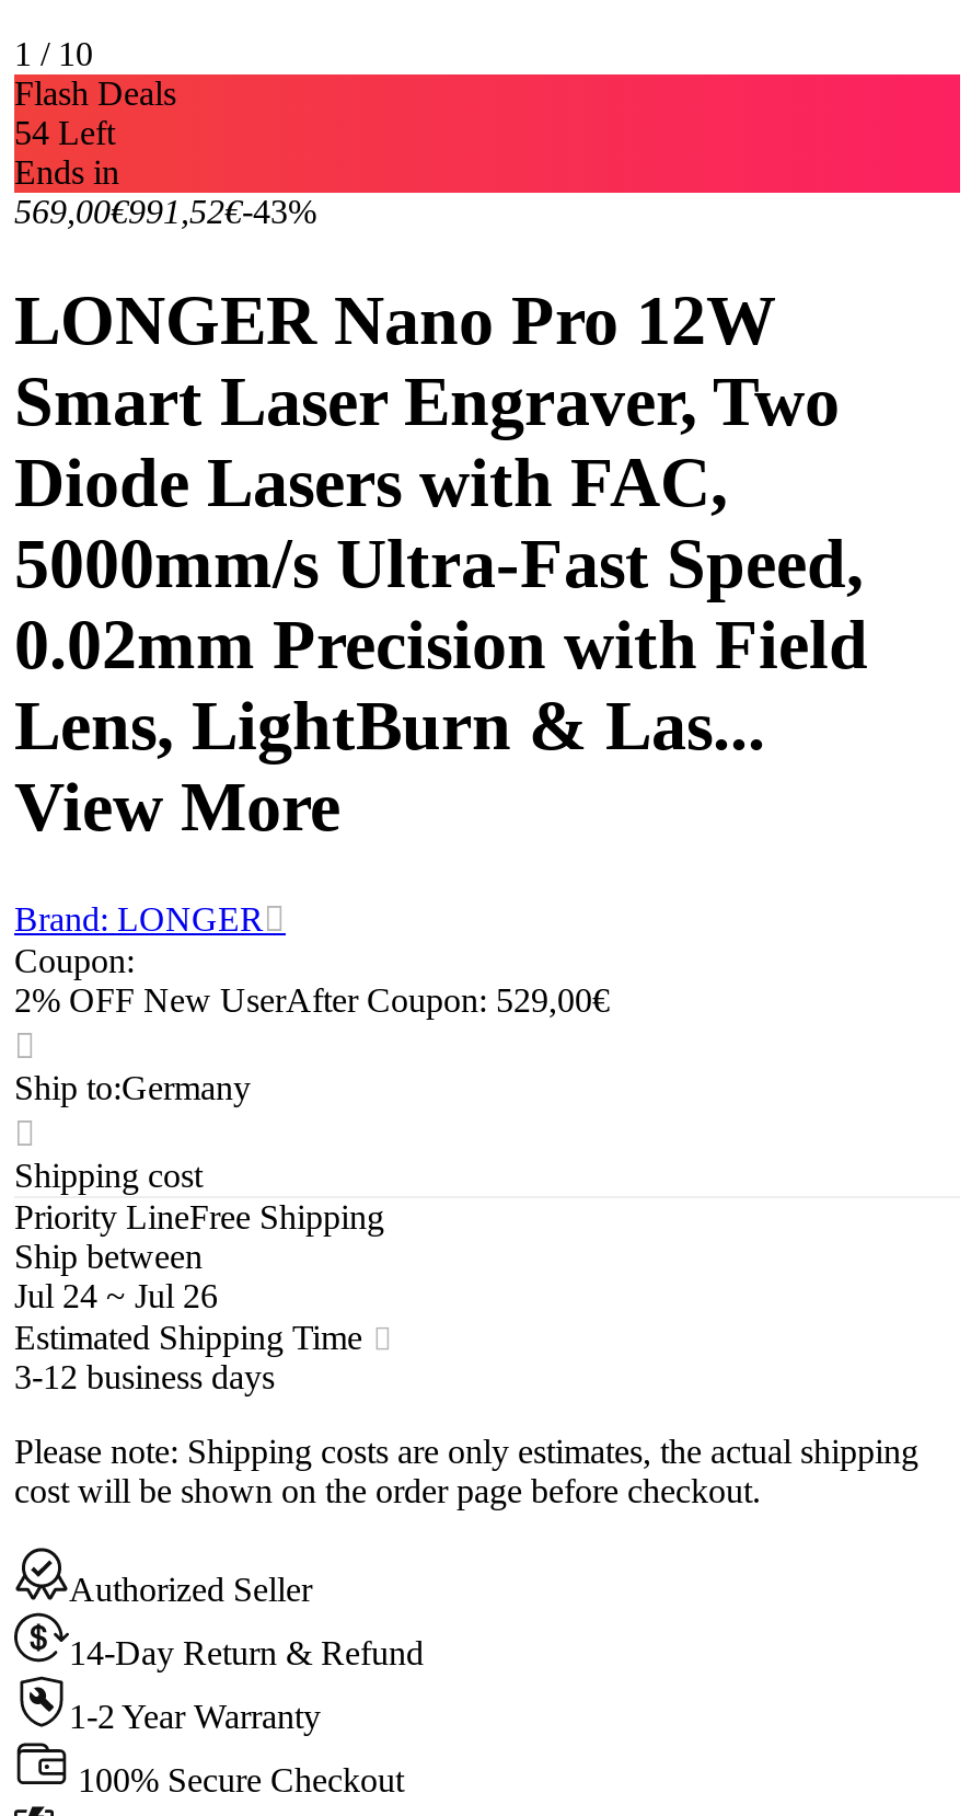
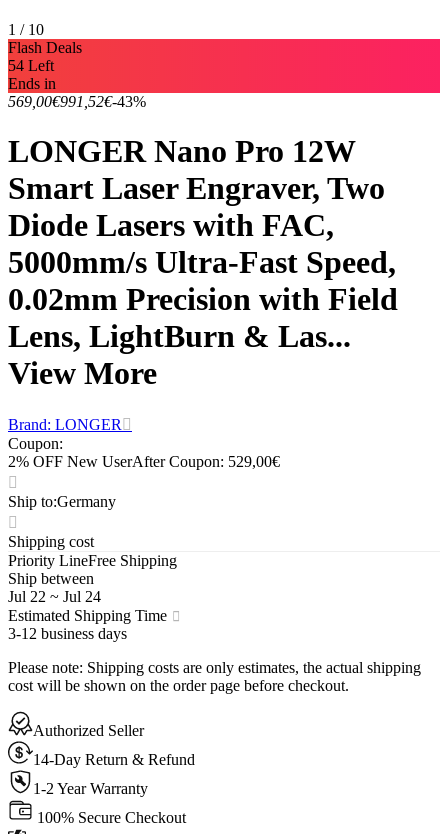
[14,1278,218,1315] Jul 24 ~ Jul 26 -> [8,588,101,605] Jul 22 ~ Jul 24

